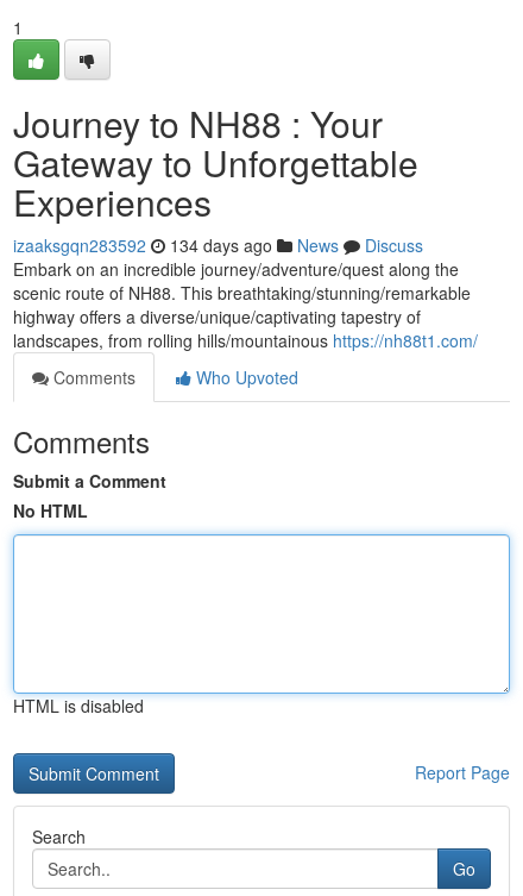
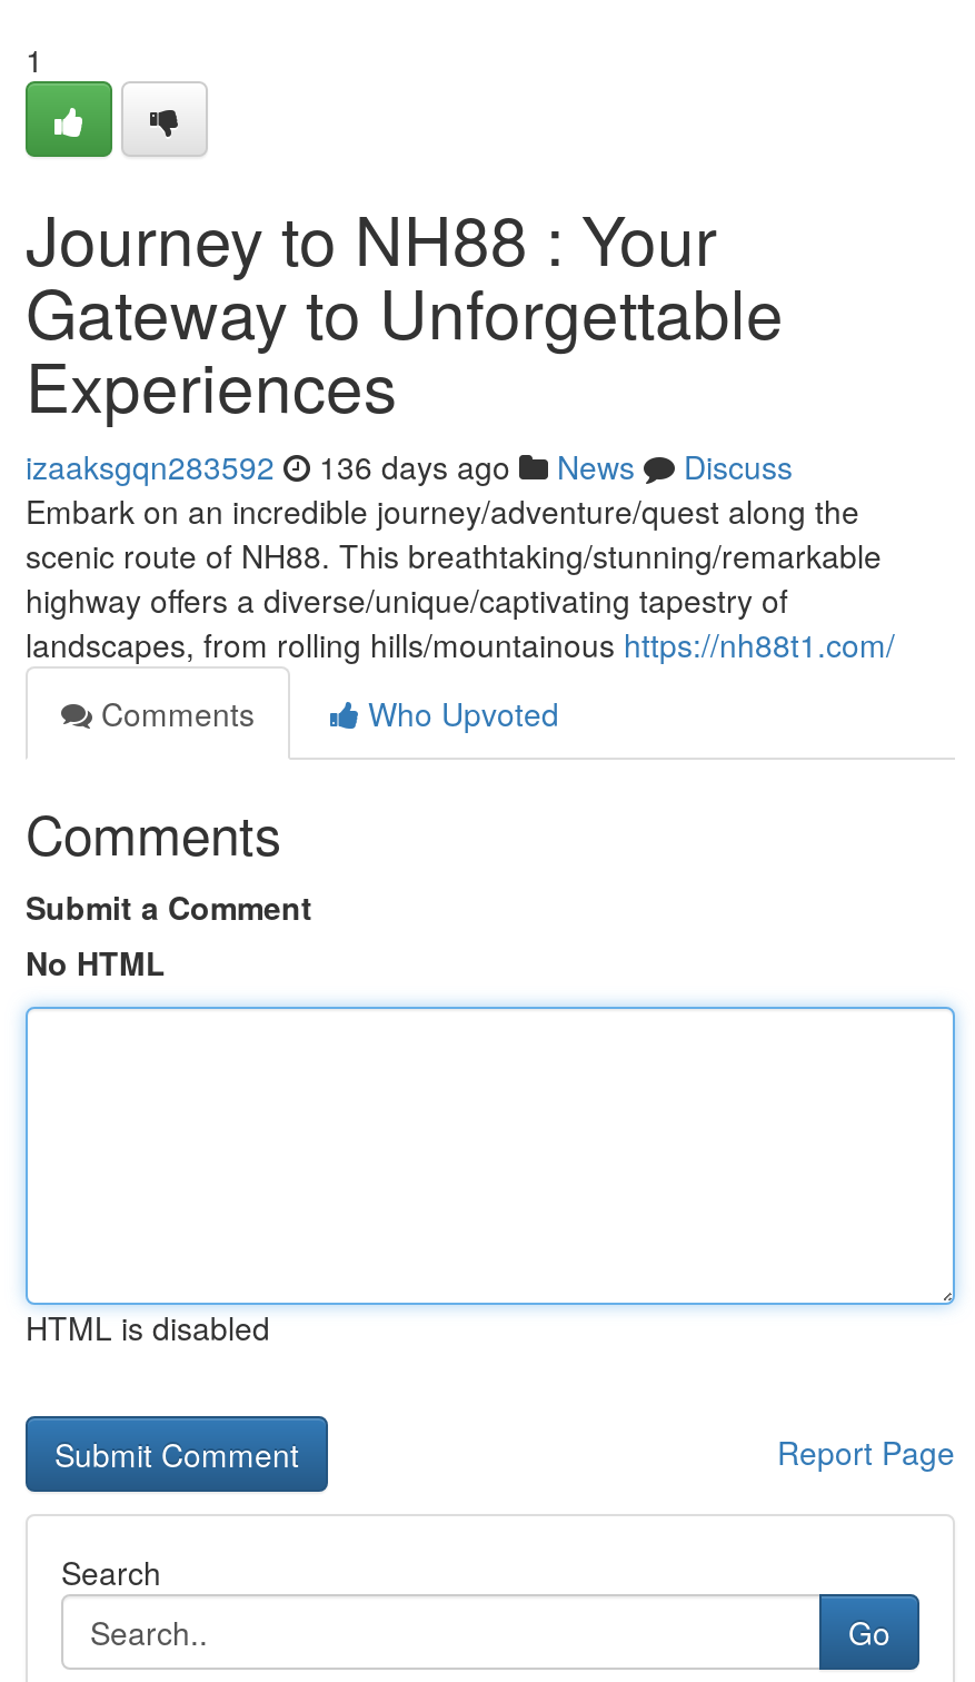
[13,233,423,257] izaaksgqn283592 134 days ago News Discuss -> [26,444,793,488] izaaksgqn283592 136 days ago News Discuss

